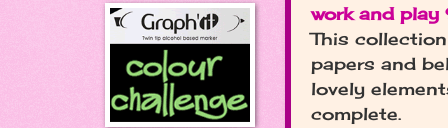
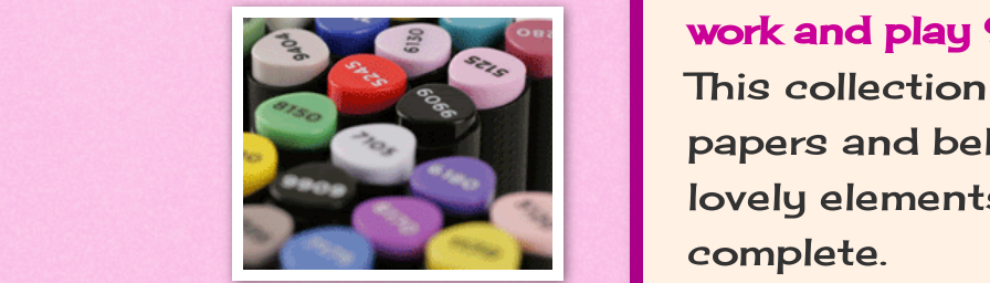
[109,8,251,123] [image] -> [241,15,555,272] [image]

